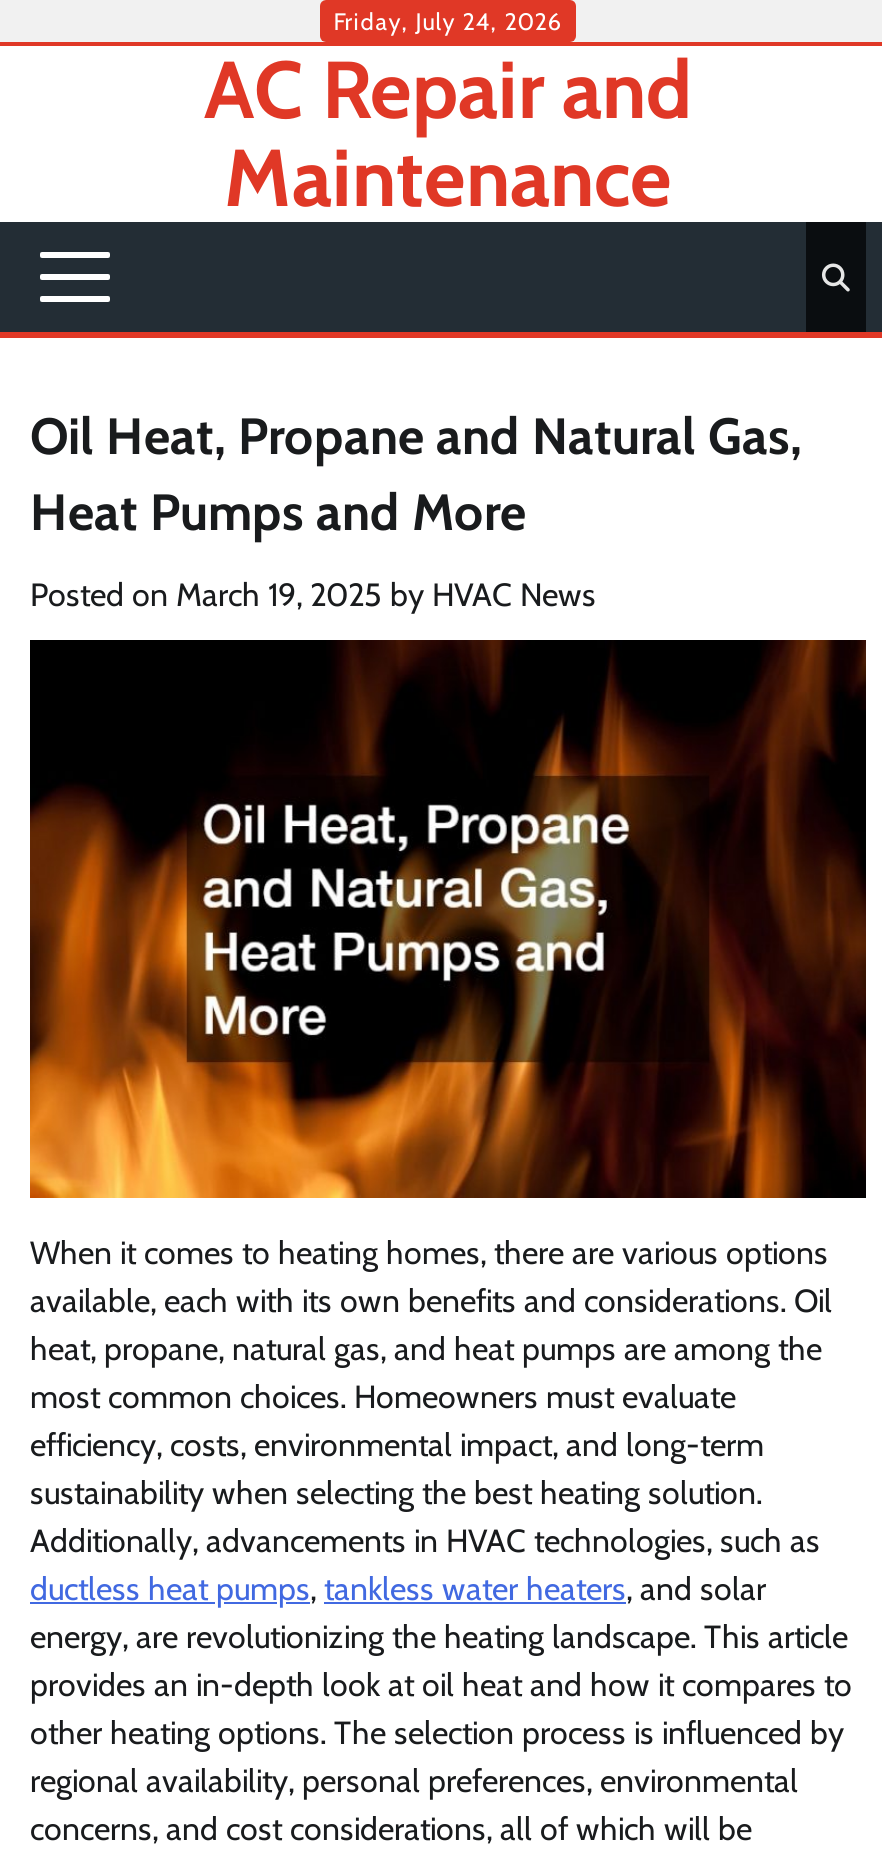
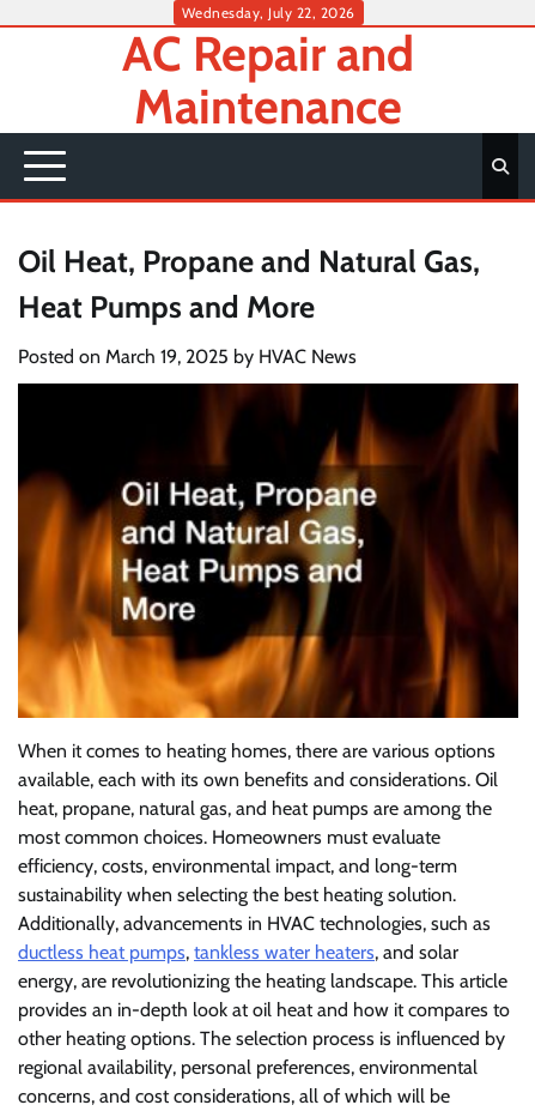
[334,6,562,36] Friday, July 24, 2026 -> [181,4,355,22] Wednesday, July 22, 2026

